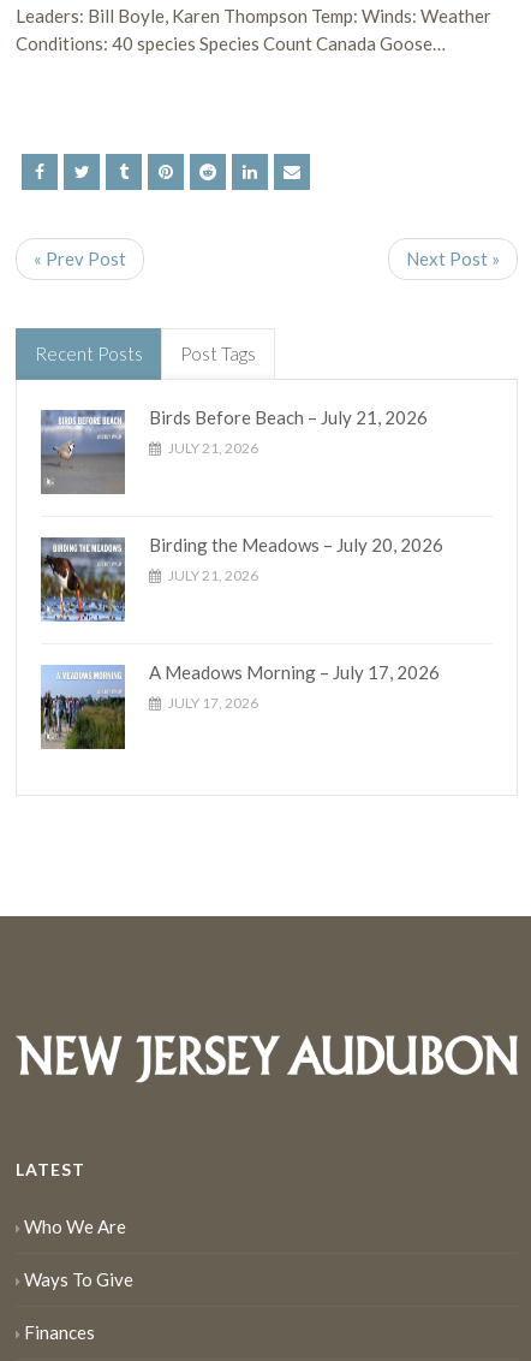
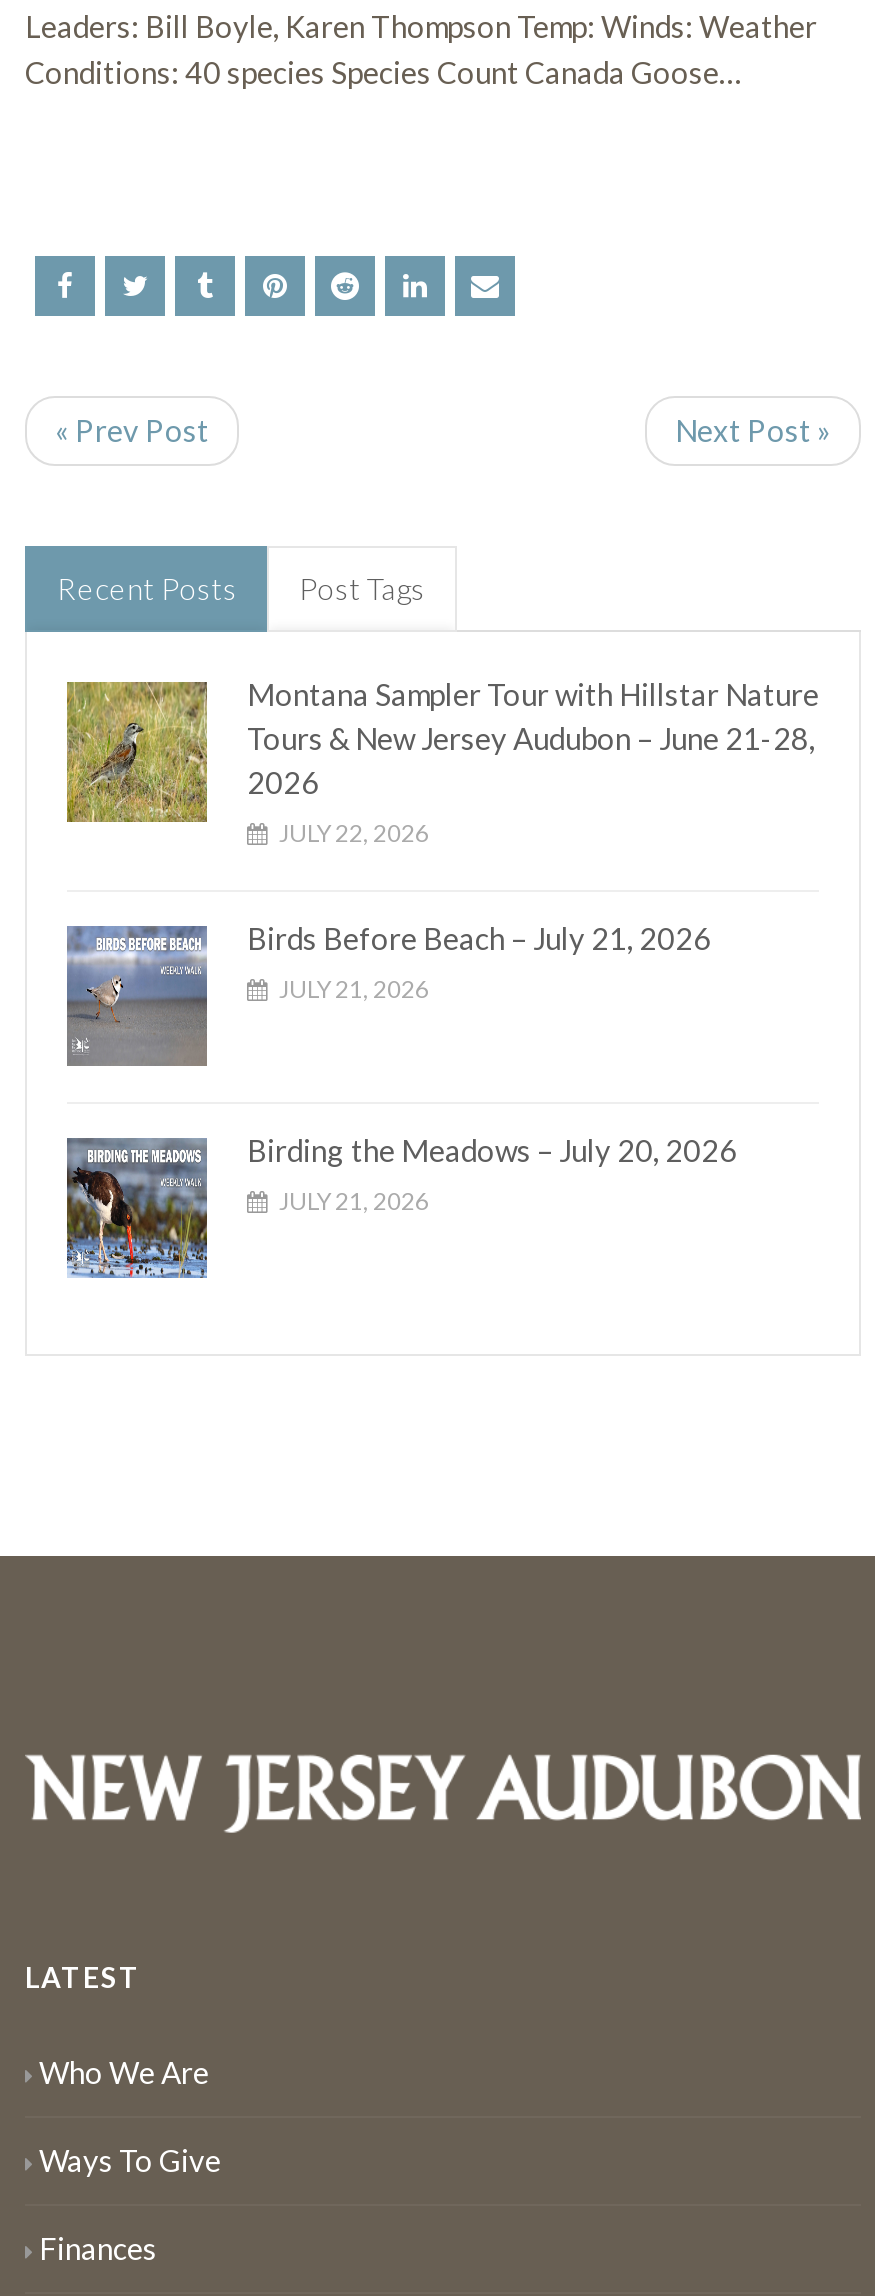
none -> [65,676,819,848] [image] | Montana Sampler Tour with Hillstar Nature | Tours & New Jersey Audubon – June 21-28, | 2026 | JULY 22, 2026
moved [38,406,443,584] -> [63,920,737,1216]: [image] | Birds Before Beach – July 21, 2026 | JULY 21, 2026 | Birding the Meadows – July 20, 2026 | JULY 21, 2026
[40,661,440,750] [image] | A Meadows Morning – July 17, 2026 | JULY 17, 2026 -> none

